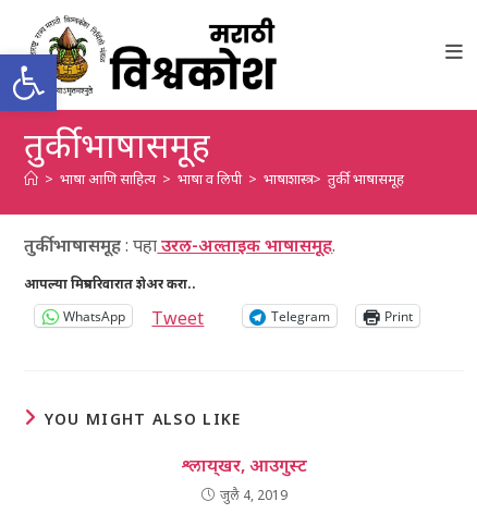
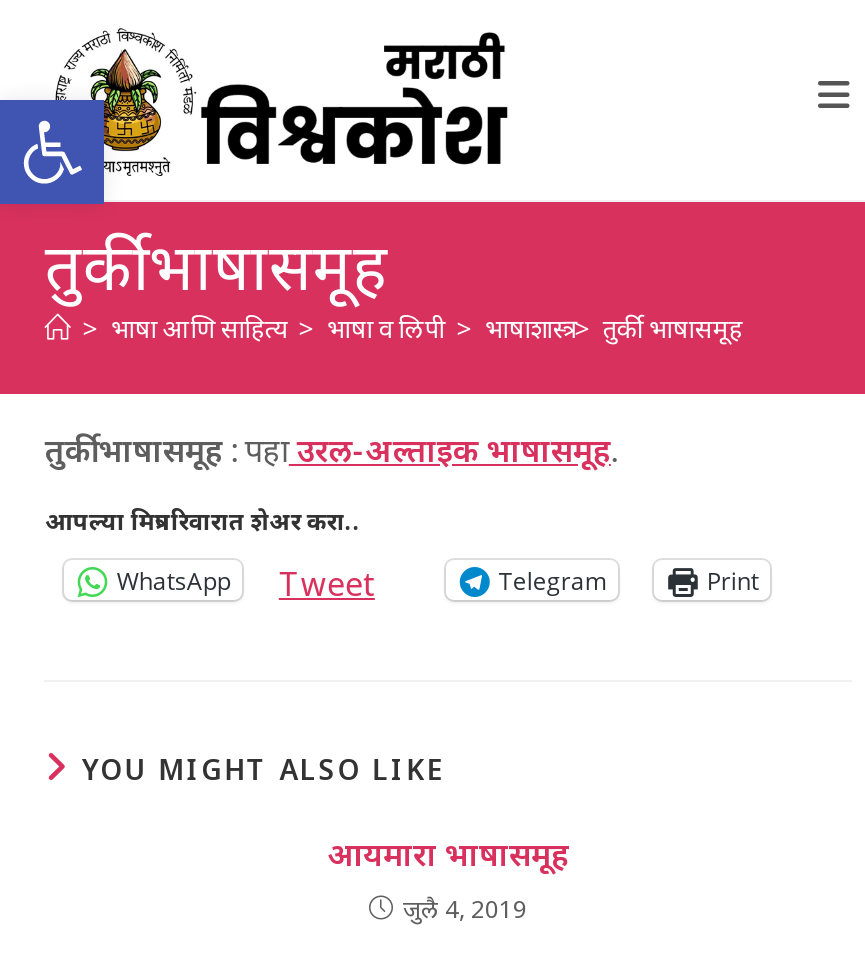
[181,453,307,477] श्लाय्‌खर, आउगुस्ट -> [327,832,569,876] आयमारा भाषासमूह

